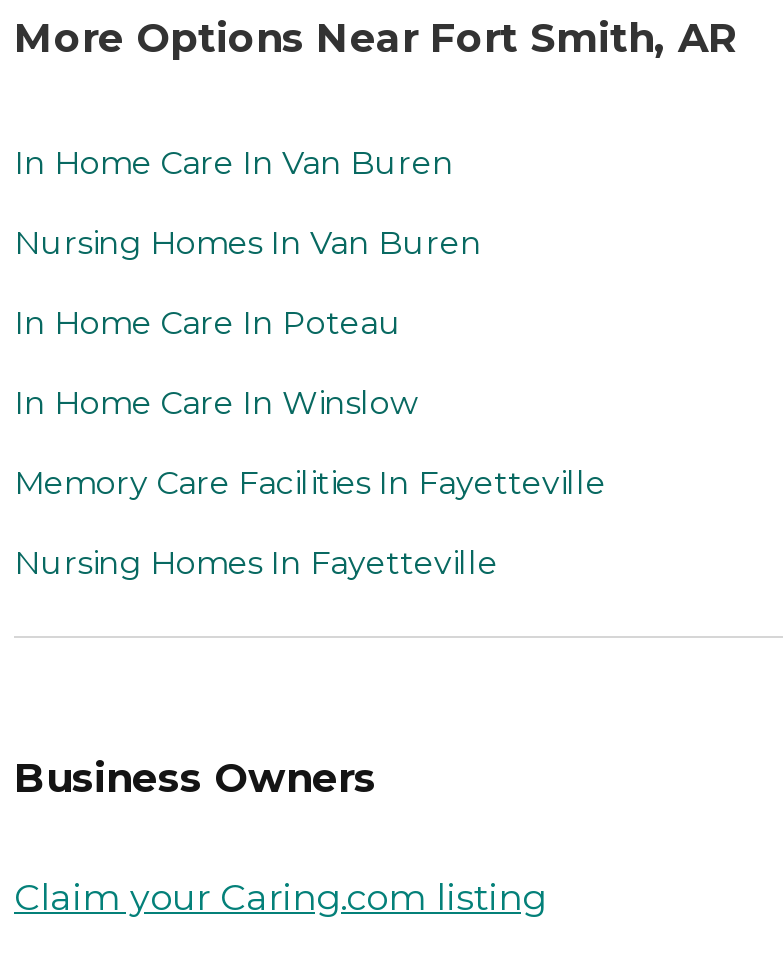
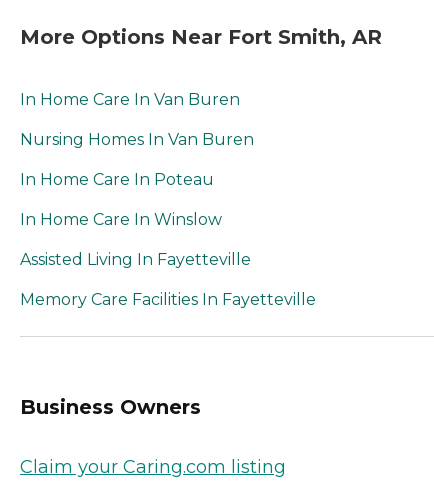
none -> [20,250,251,269] Assisted Living In Fayetteville
moved [14,463,606,501] -> [20,290,316,309]: Memory Care Facilities In Fayetteville
[14,543,498,581] Nursing Homes In Fayetteville -> none

